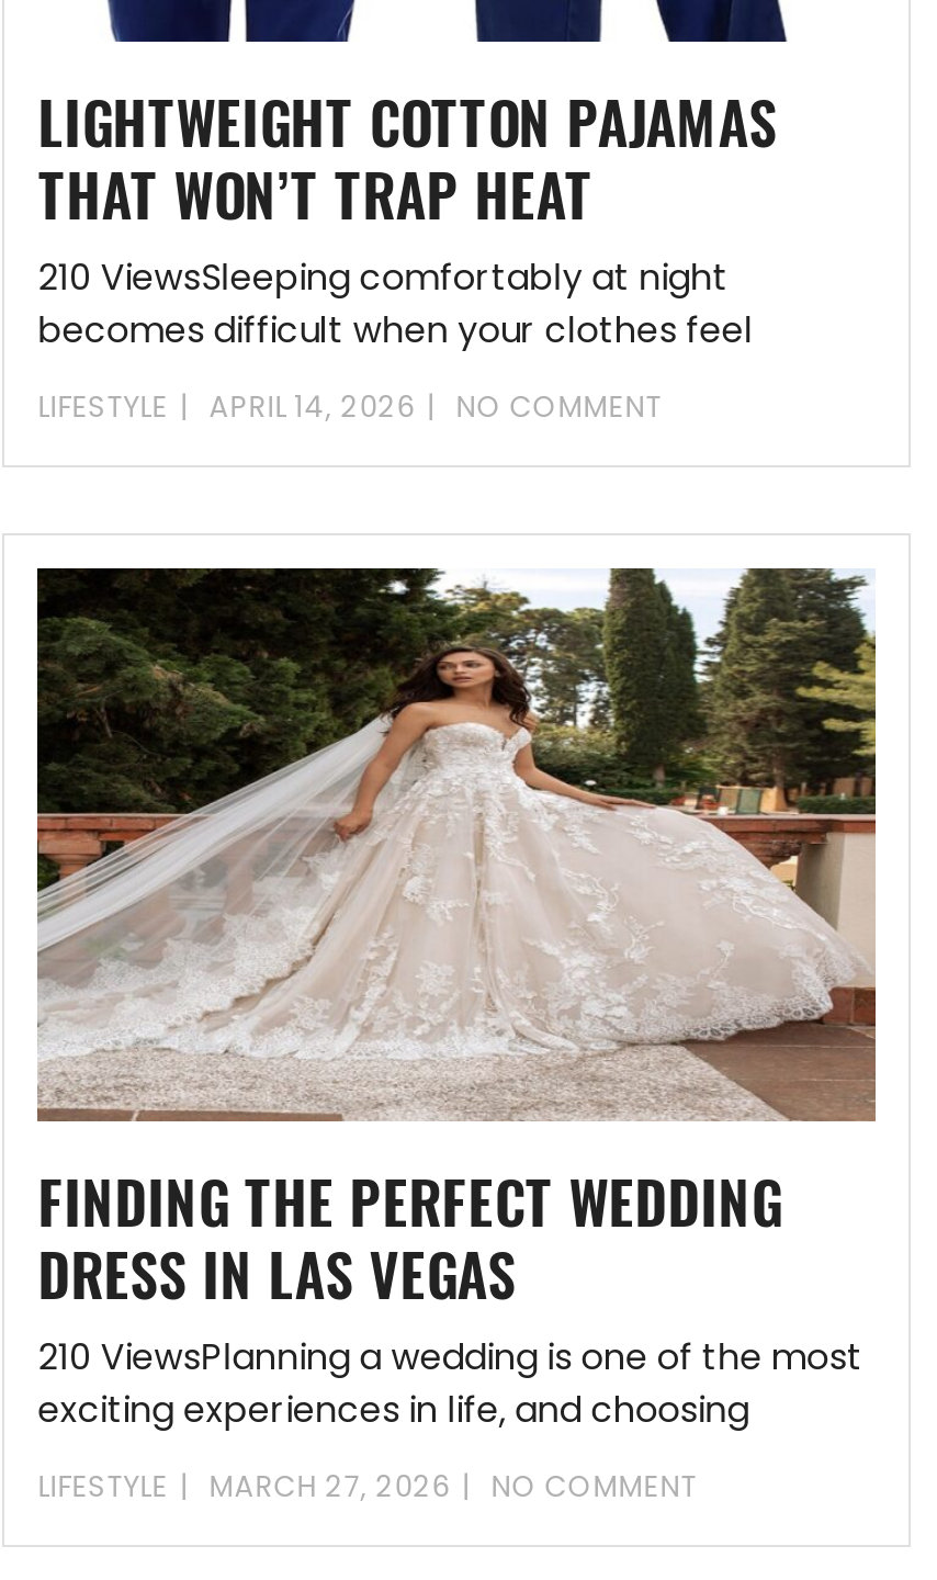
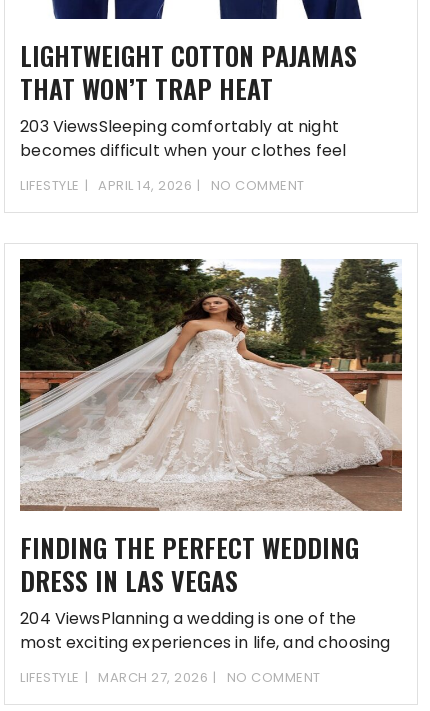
[38,252,728,303] 210 ViewsSleeping comfortably at night -> [20,115,339,138] 203 ViewsSleeping comfortably at night
[38,1333,863,1436] 210 ViewsPlanning a wedding is one of the most | exciting experiences in life, and choosing -> [20,607,390,654] 204 ViewsPlanning a wedding is one of the | most exciting experiences in life, and choosing

